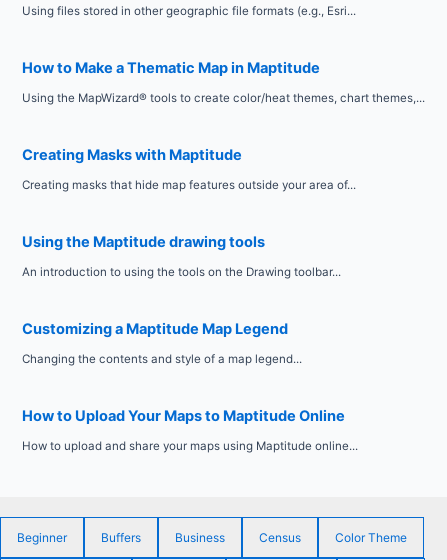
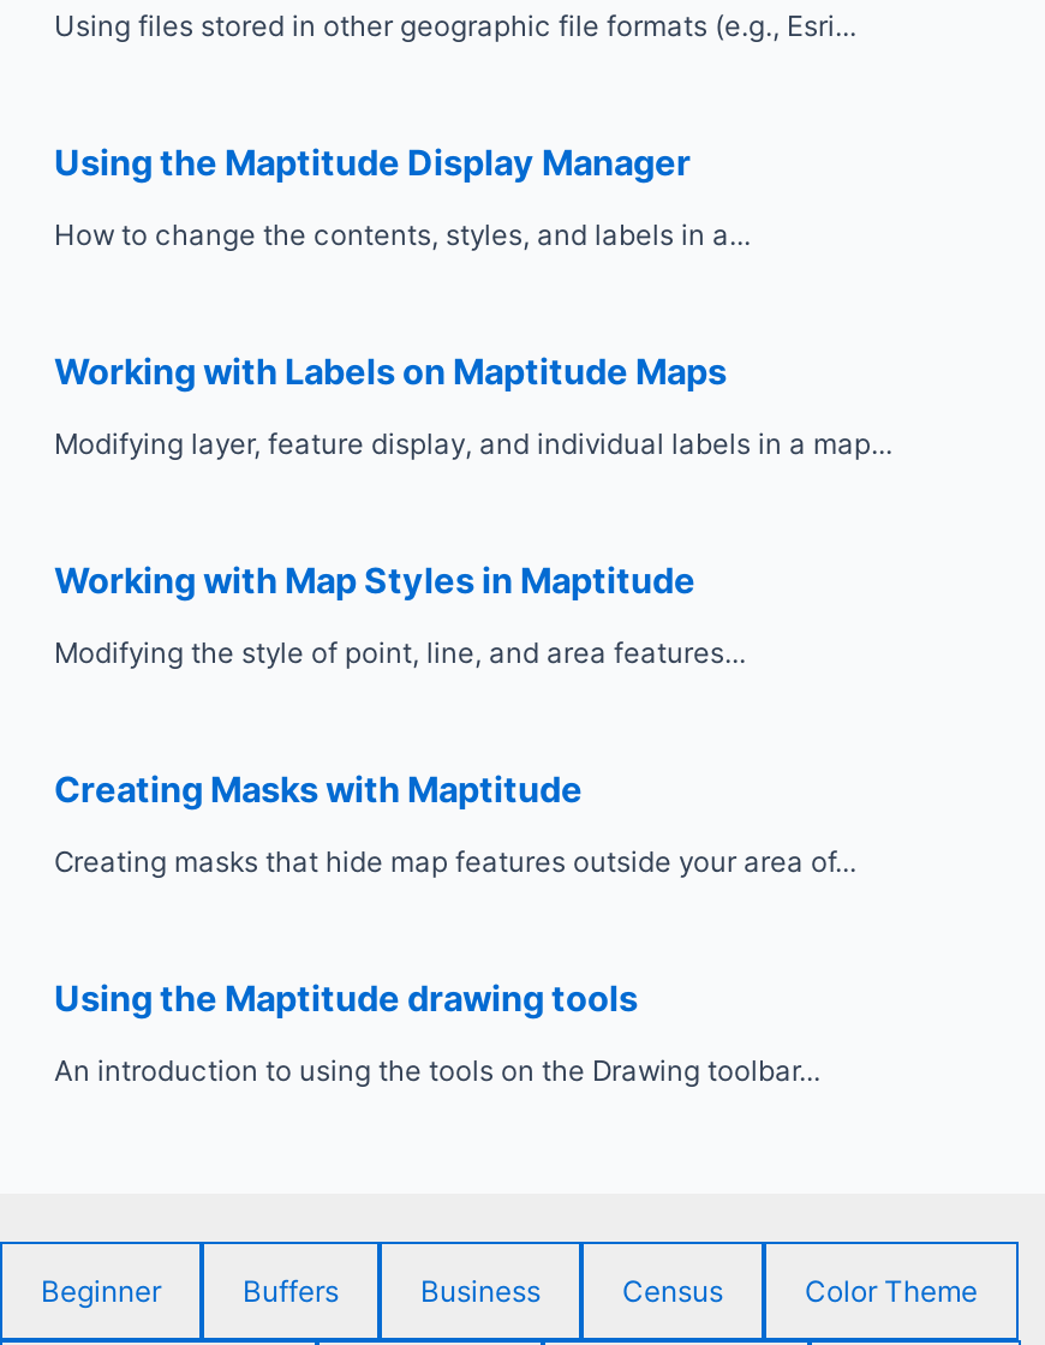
[22,59,425,105] How to Make a Thematic Map in Maptitude | Using the MapWizard® tools to create color/heat themes, chart themes,... -> [54,142,892,670] Using the Maptitude Display Manager | How to change the contents, styles, and labels in a... | Working with Labels on Maptitude Maps | Modifying layer, feature display, and individual labels in a map... | Working with Map Styles in Maptitude | Modifying the style of point, line, and area features...
moved [22,146,356,279] -> [54,769,856,1088]: Creating Masks with Maptitude | Creating masks that hide map features outside your area of... | Using the Maptitude drawing tools | An introduction to using the tools on the Drawing toolbar...
[22,320,358,453] Customizing a Maptitude Map Legend | Changing the contents and style of a map legend... | How to Upload Your Maps to Maptitude Online | How to upload and share your maps using Maptitude online... -> none

